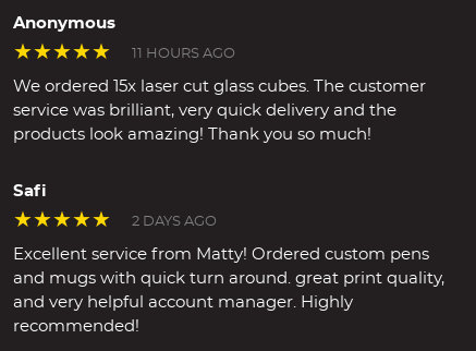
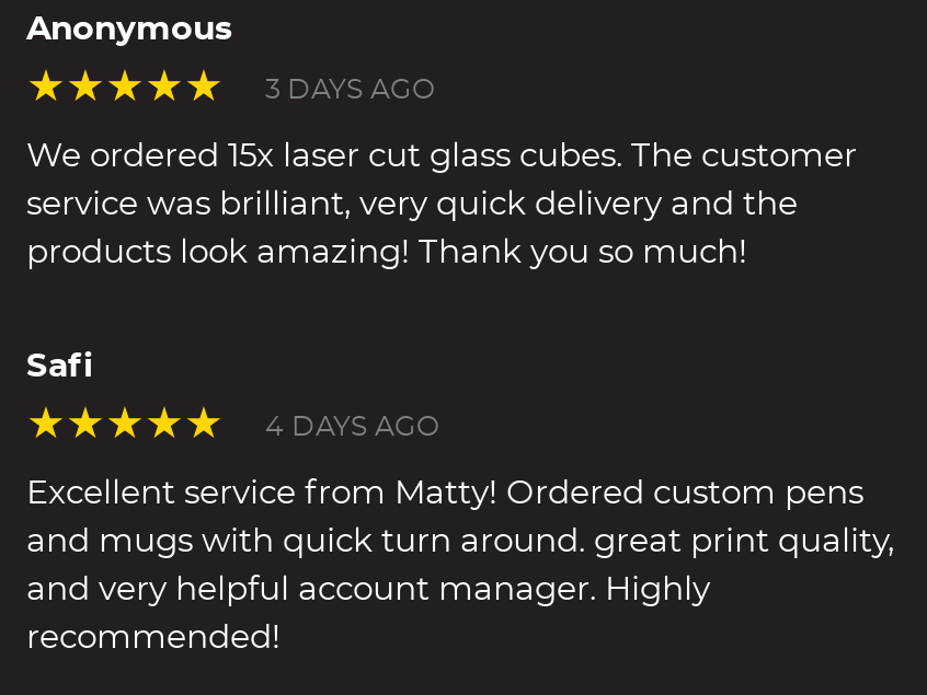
[132,46,235,60] 11 HOURS AGO -> [265,76,436,104] 3 DAYS AGO
[132,214,217,228] 2 DAYS AGO -> [265,413,440,441] 4 DAYS AGO

